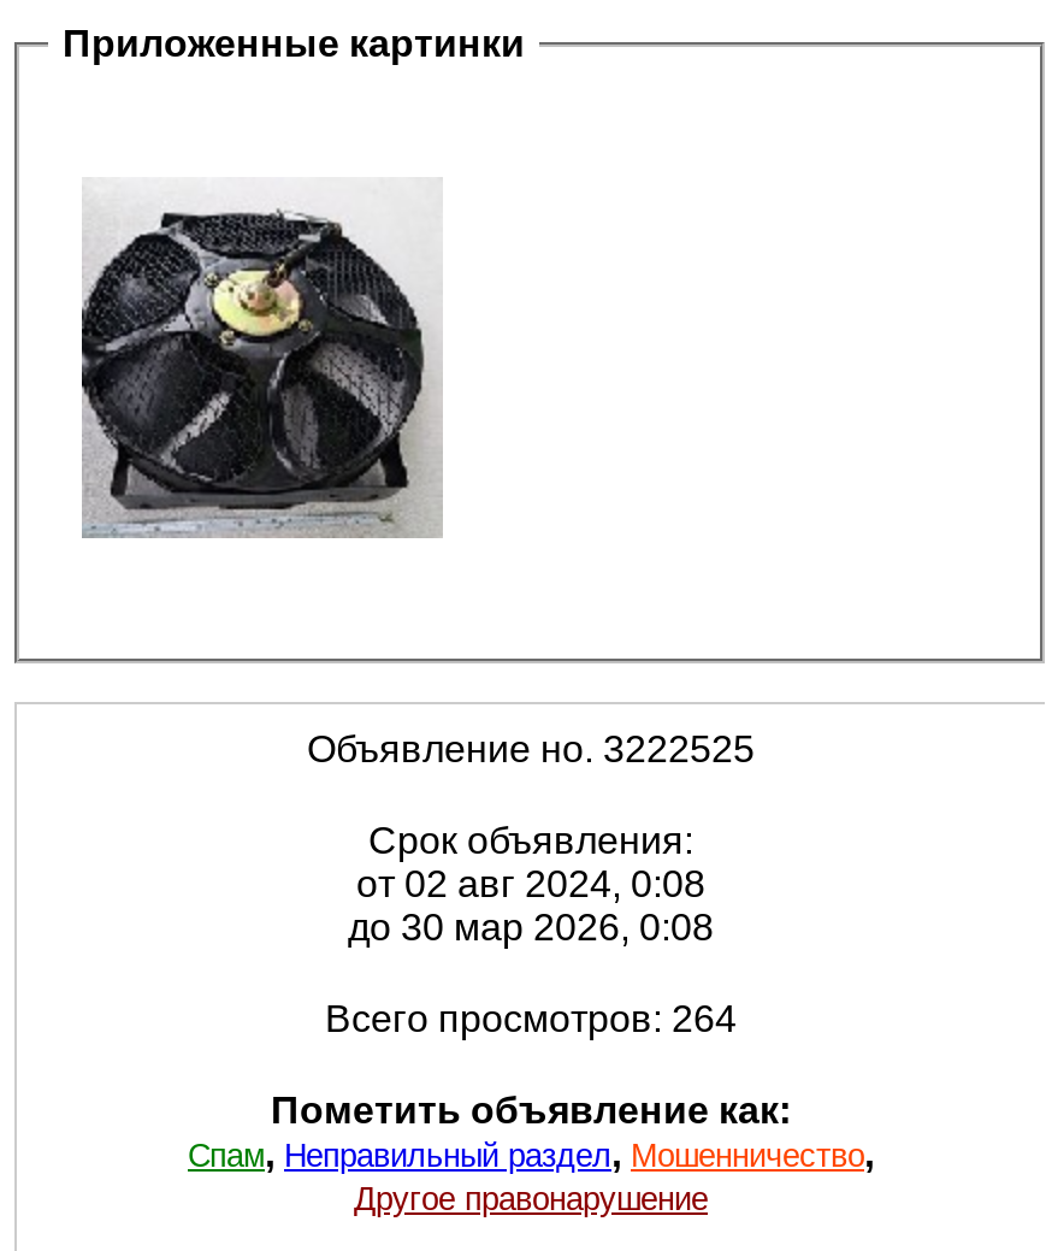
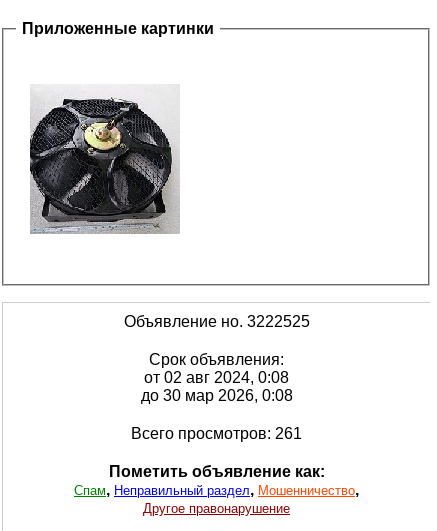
[325,998,737,1039] Всего просмотров: 264 -> [131,425,302,442] Всего просмотров: 261

